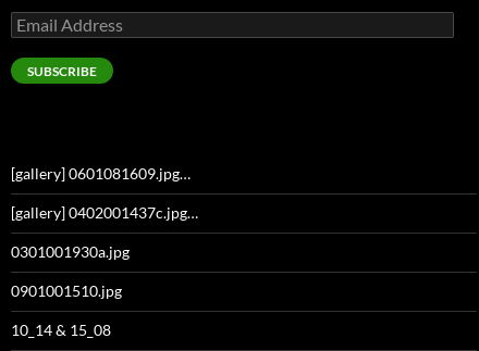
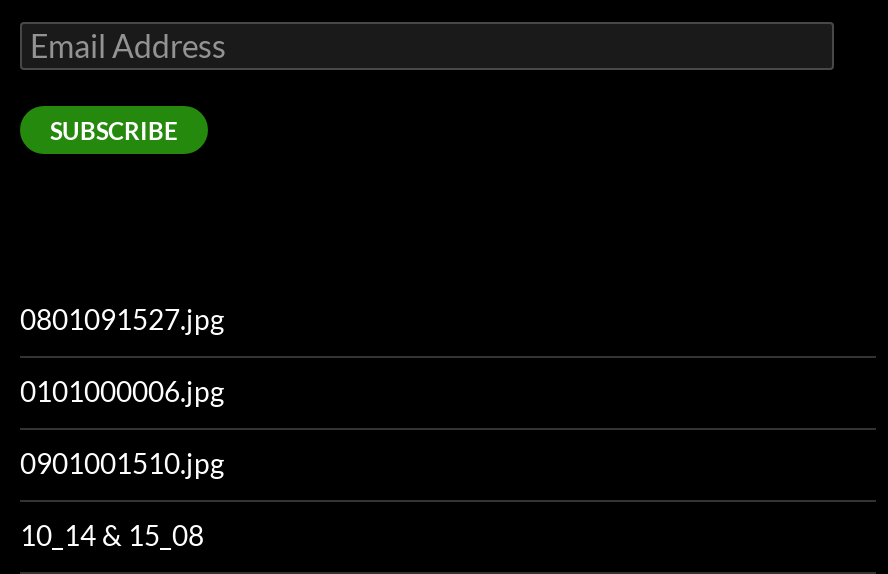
[11,164,198,261] [gallery] 0601081609.jpg… | [gallery] 0402001437c.jpg… | 0301001930a.jpg -> [20,303,224,409] 0801091527.jpg | 0101000006.jpg

